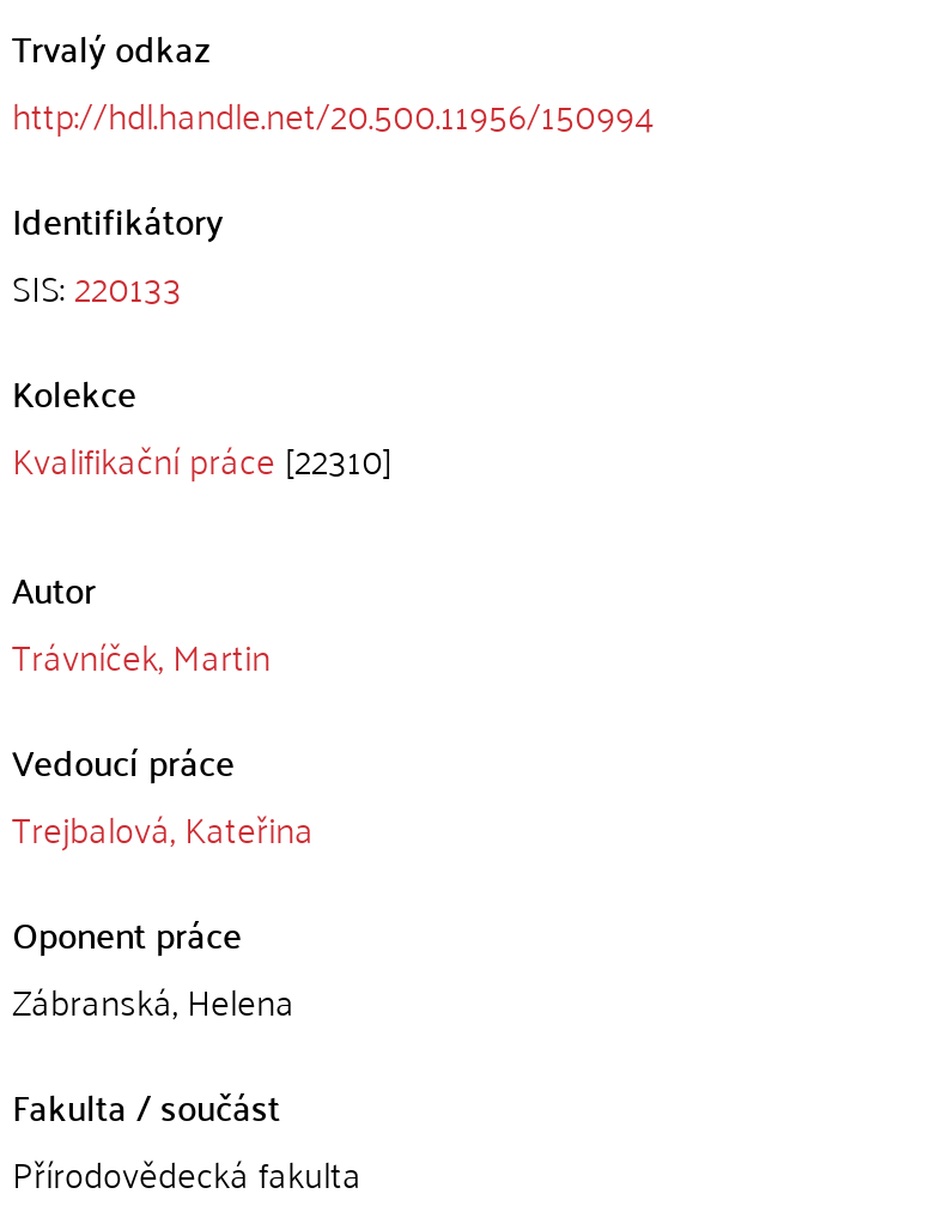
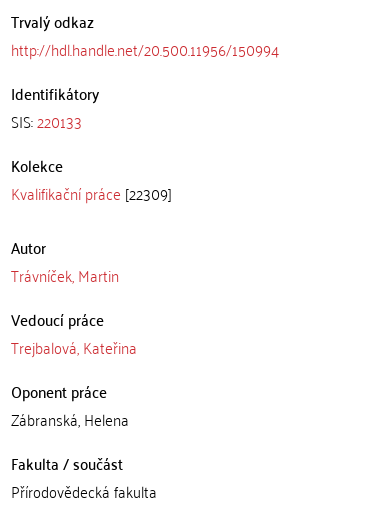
[12,424,393,491] Kvalifikační práce [22310] -> [11,179,172,207] Kvalifikační práce [22309]

